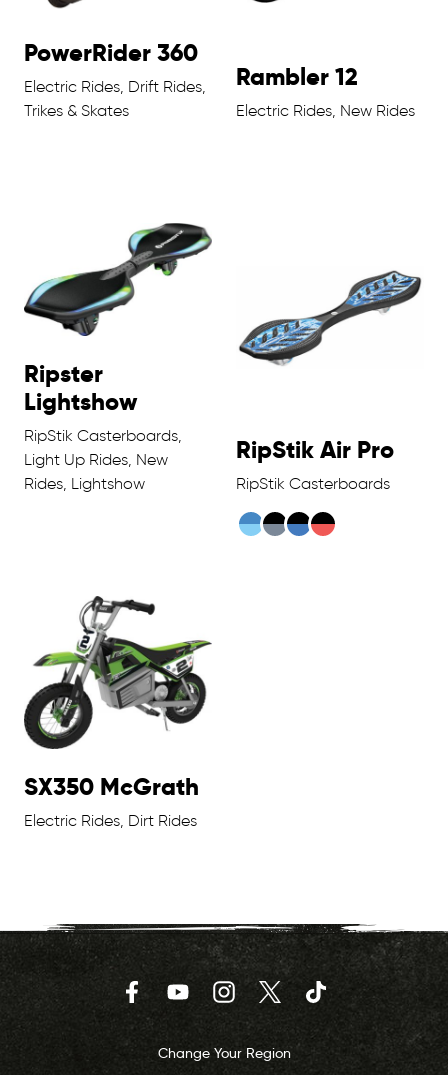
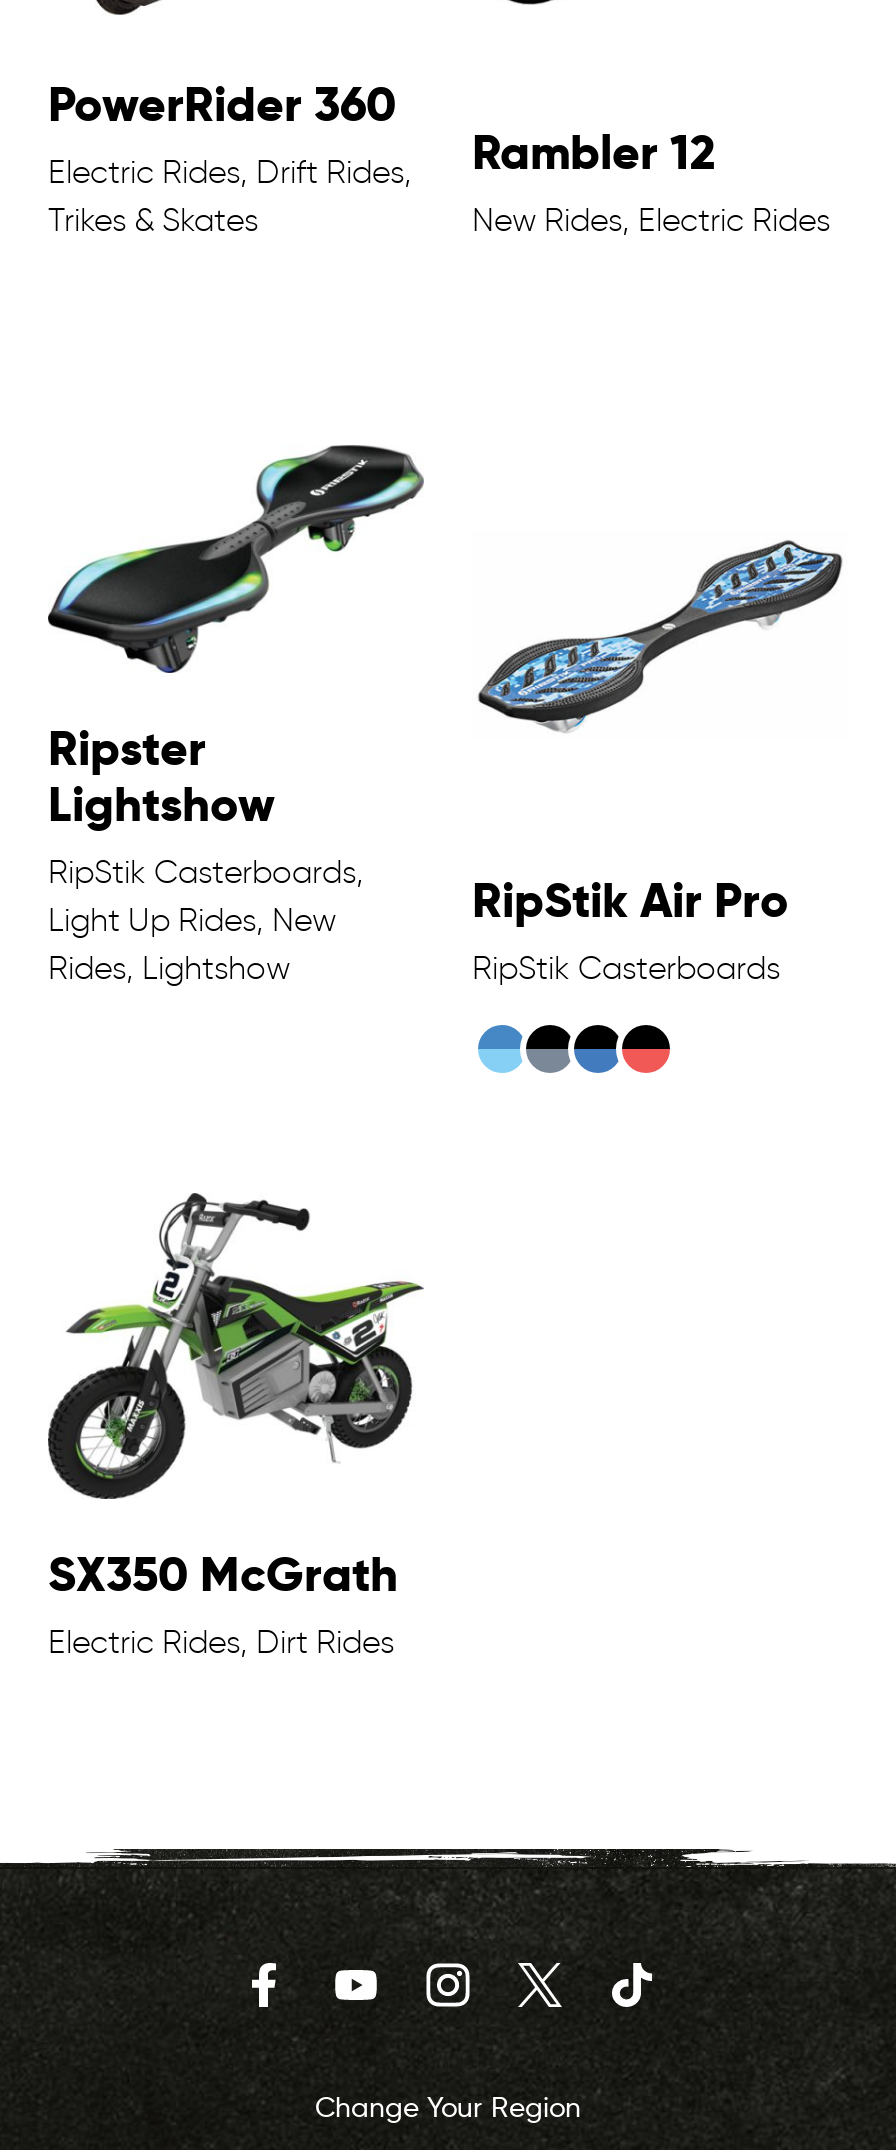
[236,101,415,120] Electric Rides, New Rides -> [472,201,830,239] New Rides, Electric Rides

